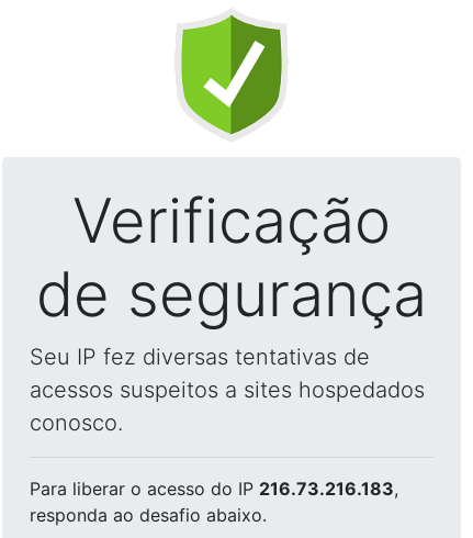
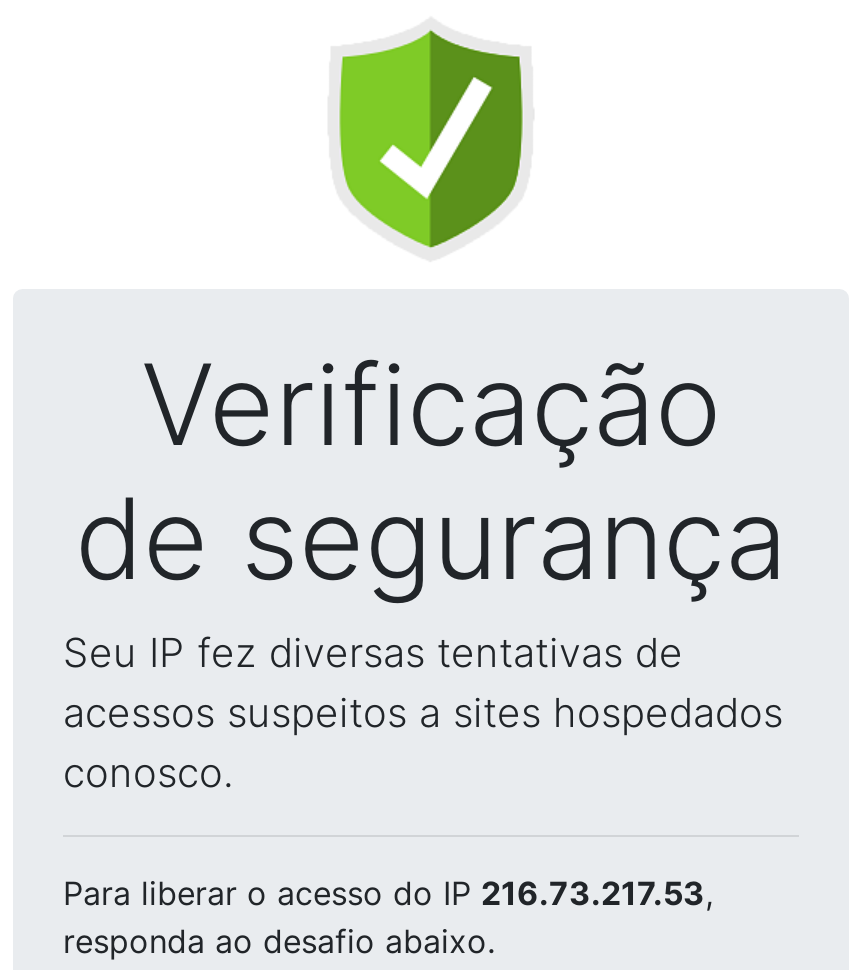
[30,478,398,500] Para liberar o acesso do IP 216.73.216.183, -> [63,873,713,913] Para liberar o acesso do IP 216.73.217.53,

